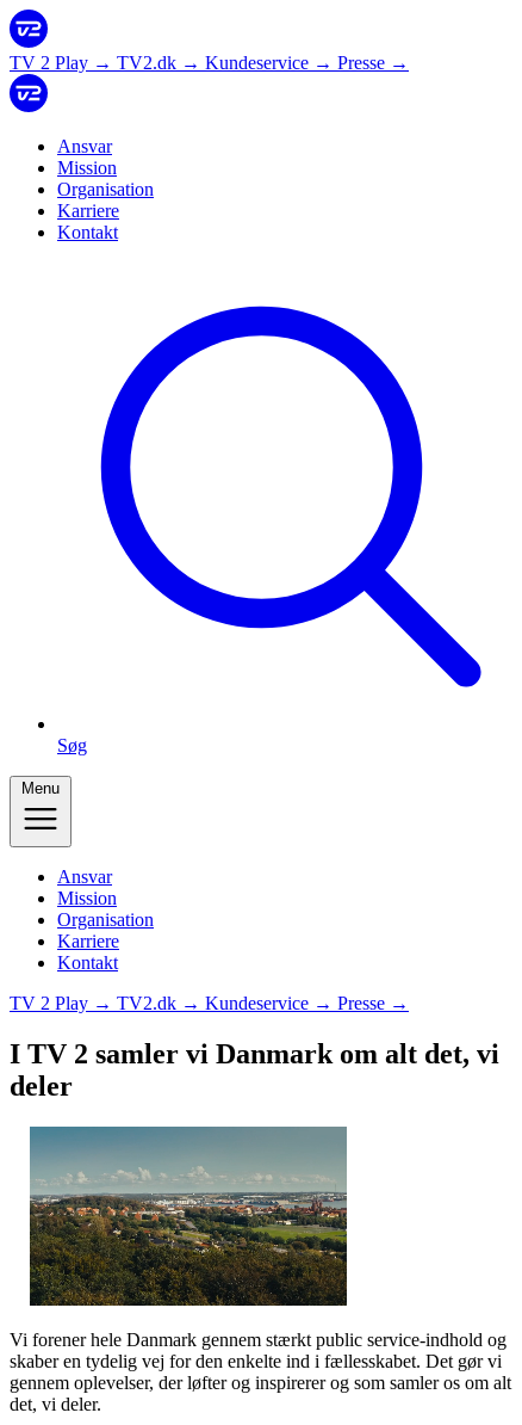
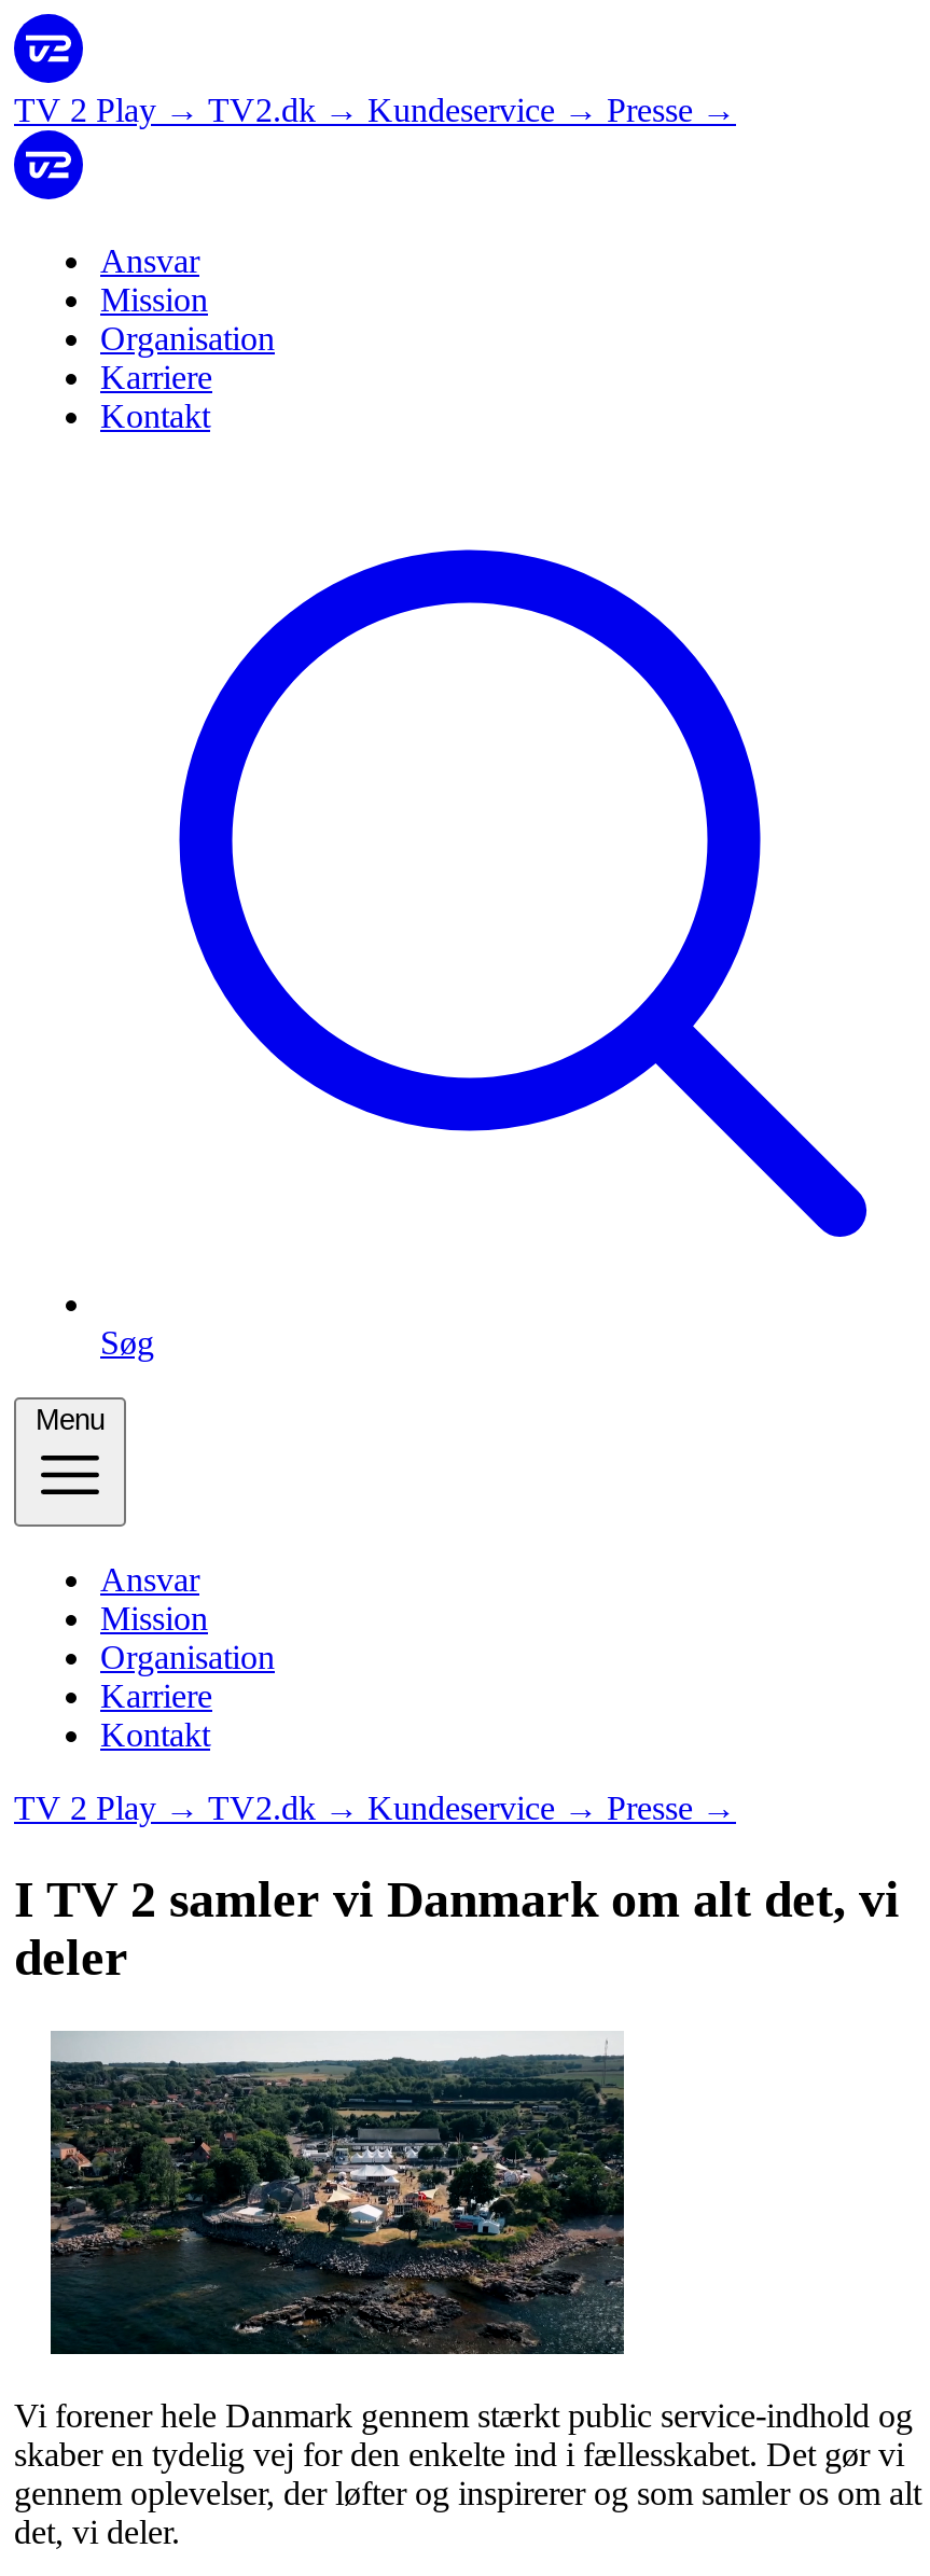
[30,1127,348,1306] [image] -> [48,2033,624,2354] [image]

